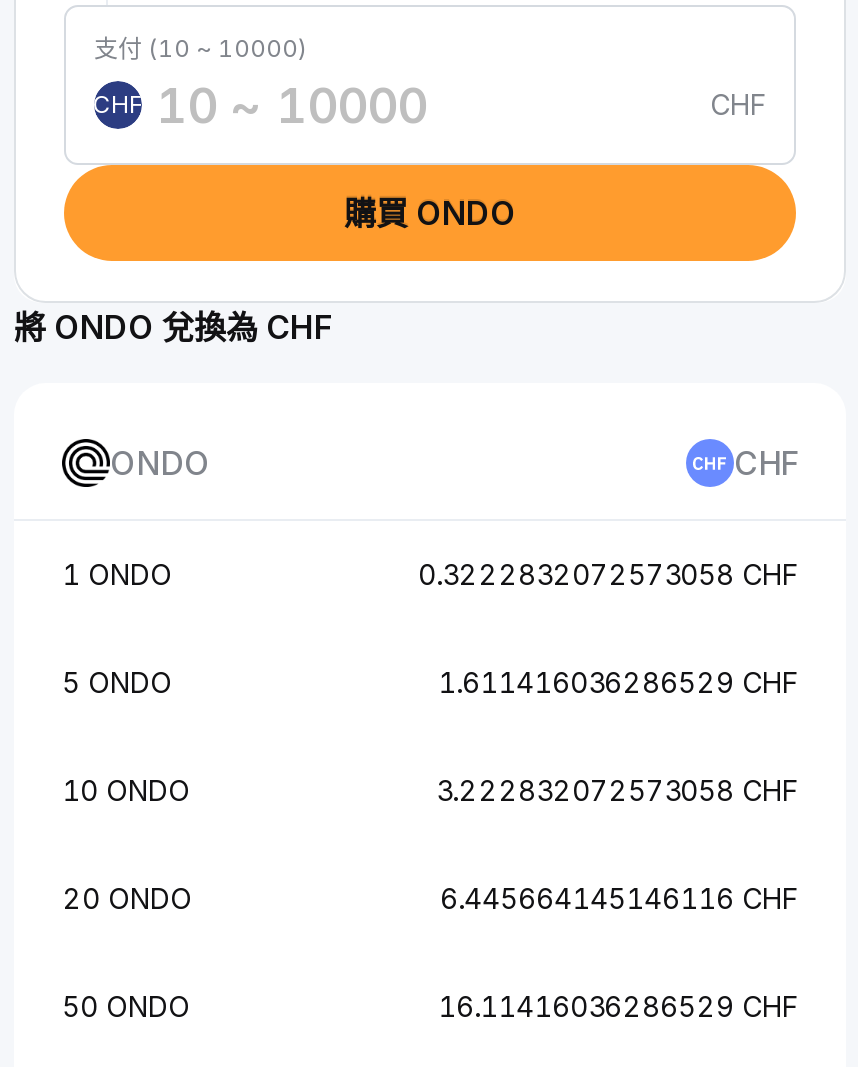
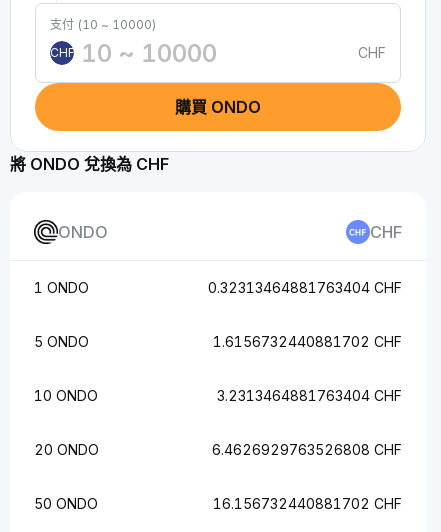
[418,557,798,591] 0.3222832072573058 CHF -> [208,279,402,296] 0.32313464881763404 CHF
[438,665,798,699] 1.611416036286529 CHF -> [213,333,402,350] 1.6156732440881702 CHF
[436,773,798,807] 3.222832072573058 CHF -> [217,387,402,404] 3.2313464881763404 CHF
[440,881,798,915] 6.445664145146116 CHF -> [212,441,402,458] 6.4626929763526808 CHF
[438,989,798,1023] 16.11416036286529 CHF -> [213,495,402,512] 16.156732440881702 CHF

